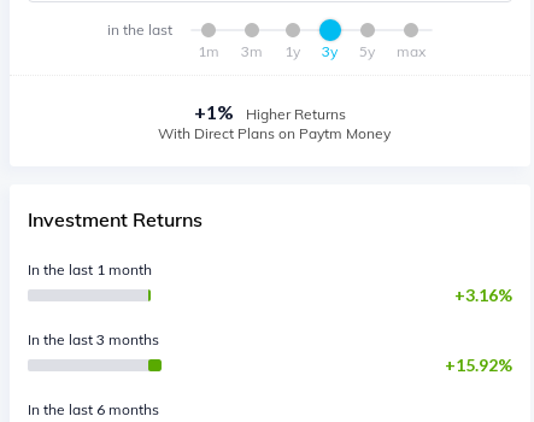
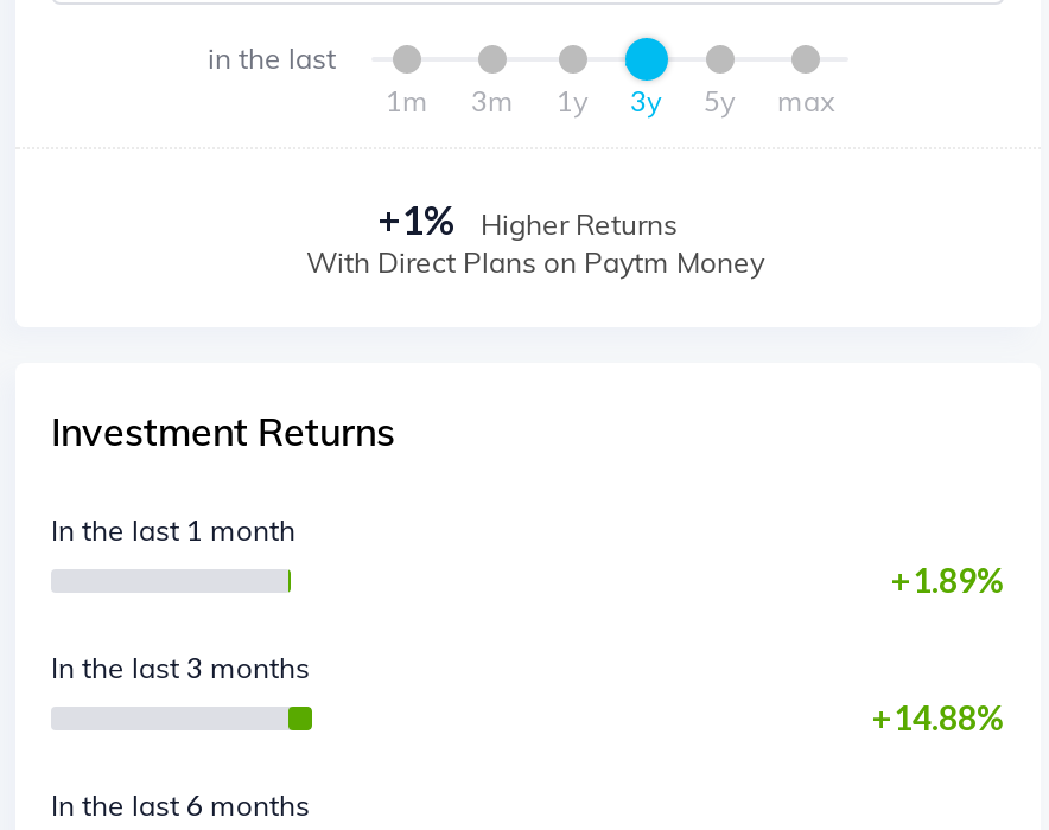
[465,285,512,306] 3.16% -> [913,560,1005,602] 1.89%
[456,354,512,376] 15.92% -> [894,697,1005,740] 14.88%

